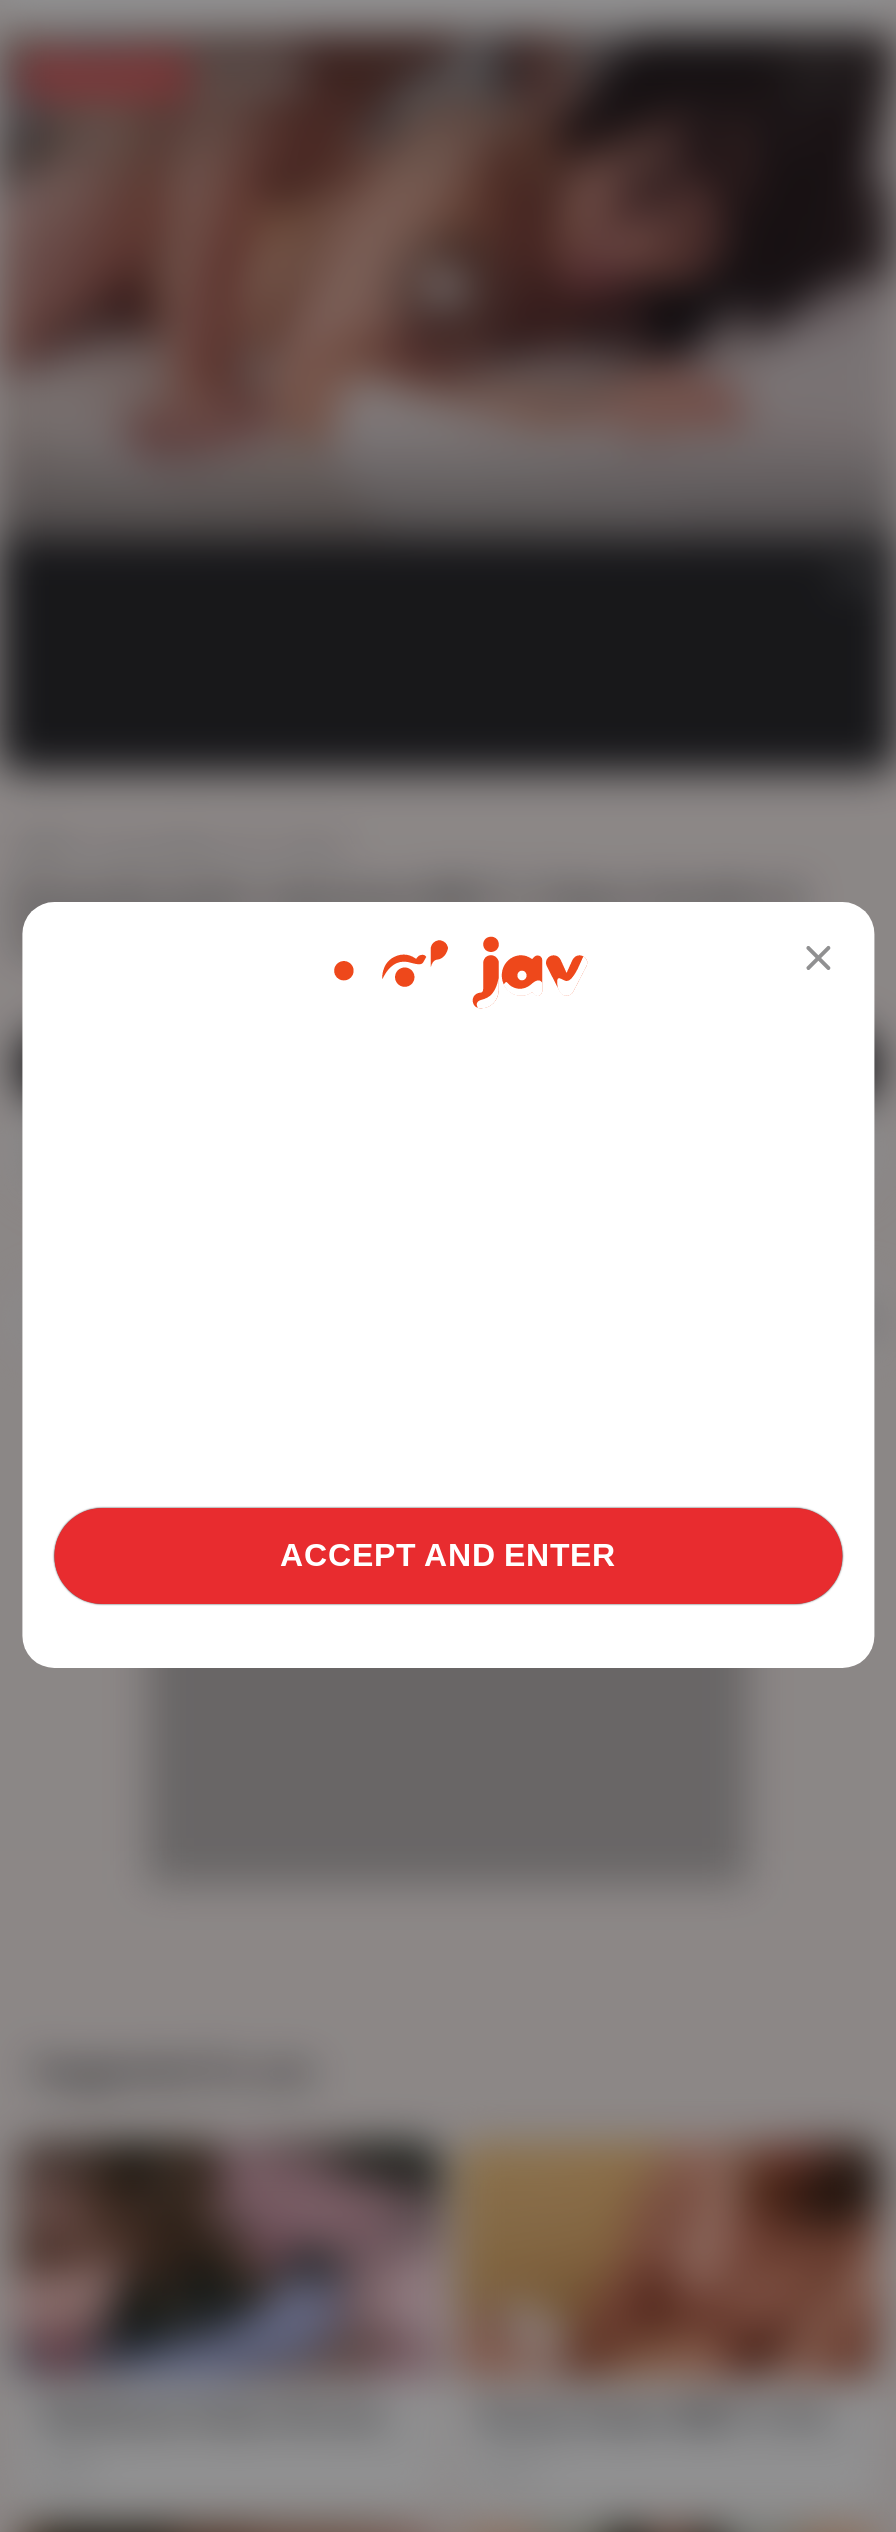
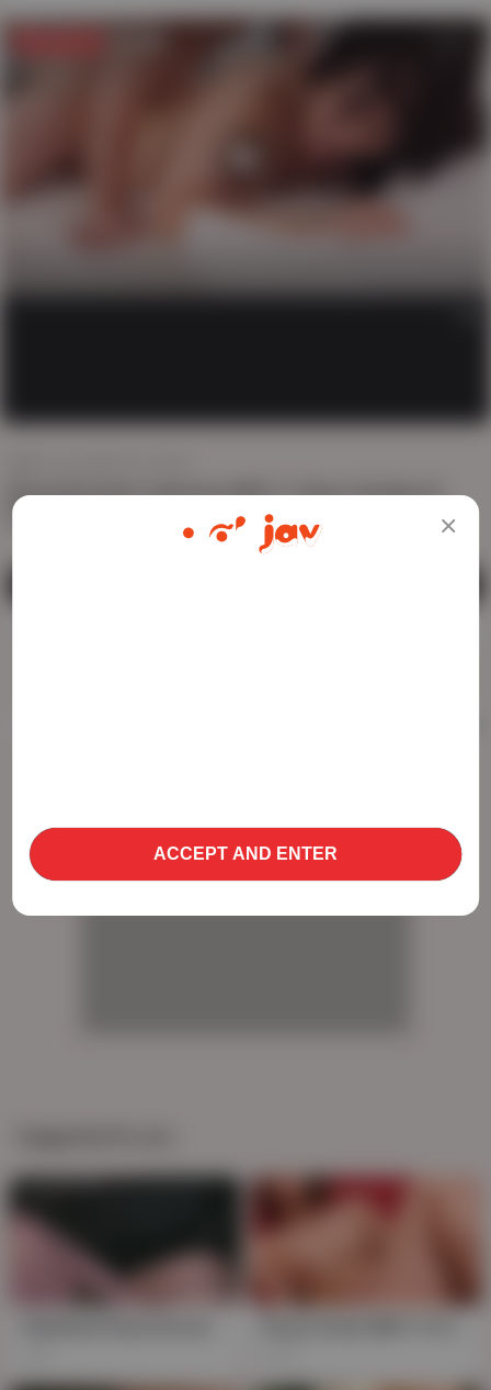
[22,2134,890,2384] [image] -> [11,1172,487,1309] [image]

